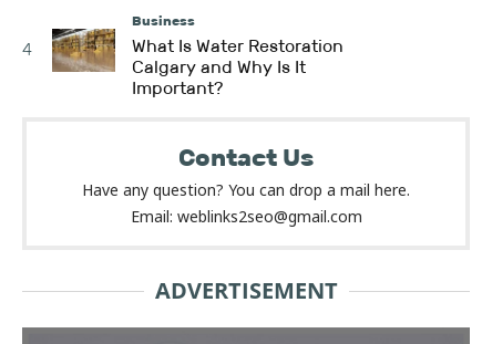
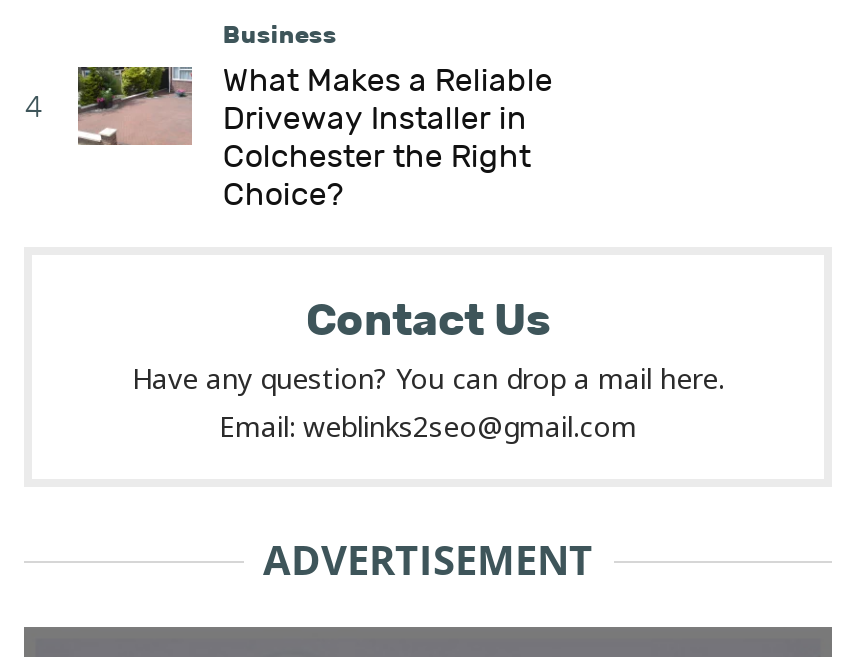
[51,28,344,98] [image] | What Is Water Restoration | Calgary and Why Is It | Important? -> [78,61,553,213] [image] | What Makes a Reliable | Driveway Installer in | Colchester the Right | Choice?

